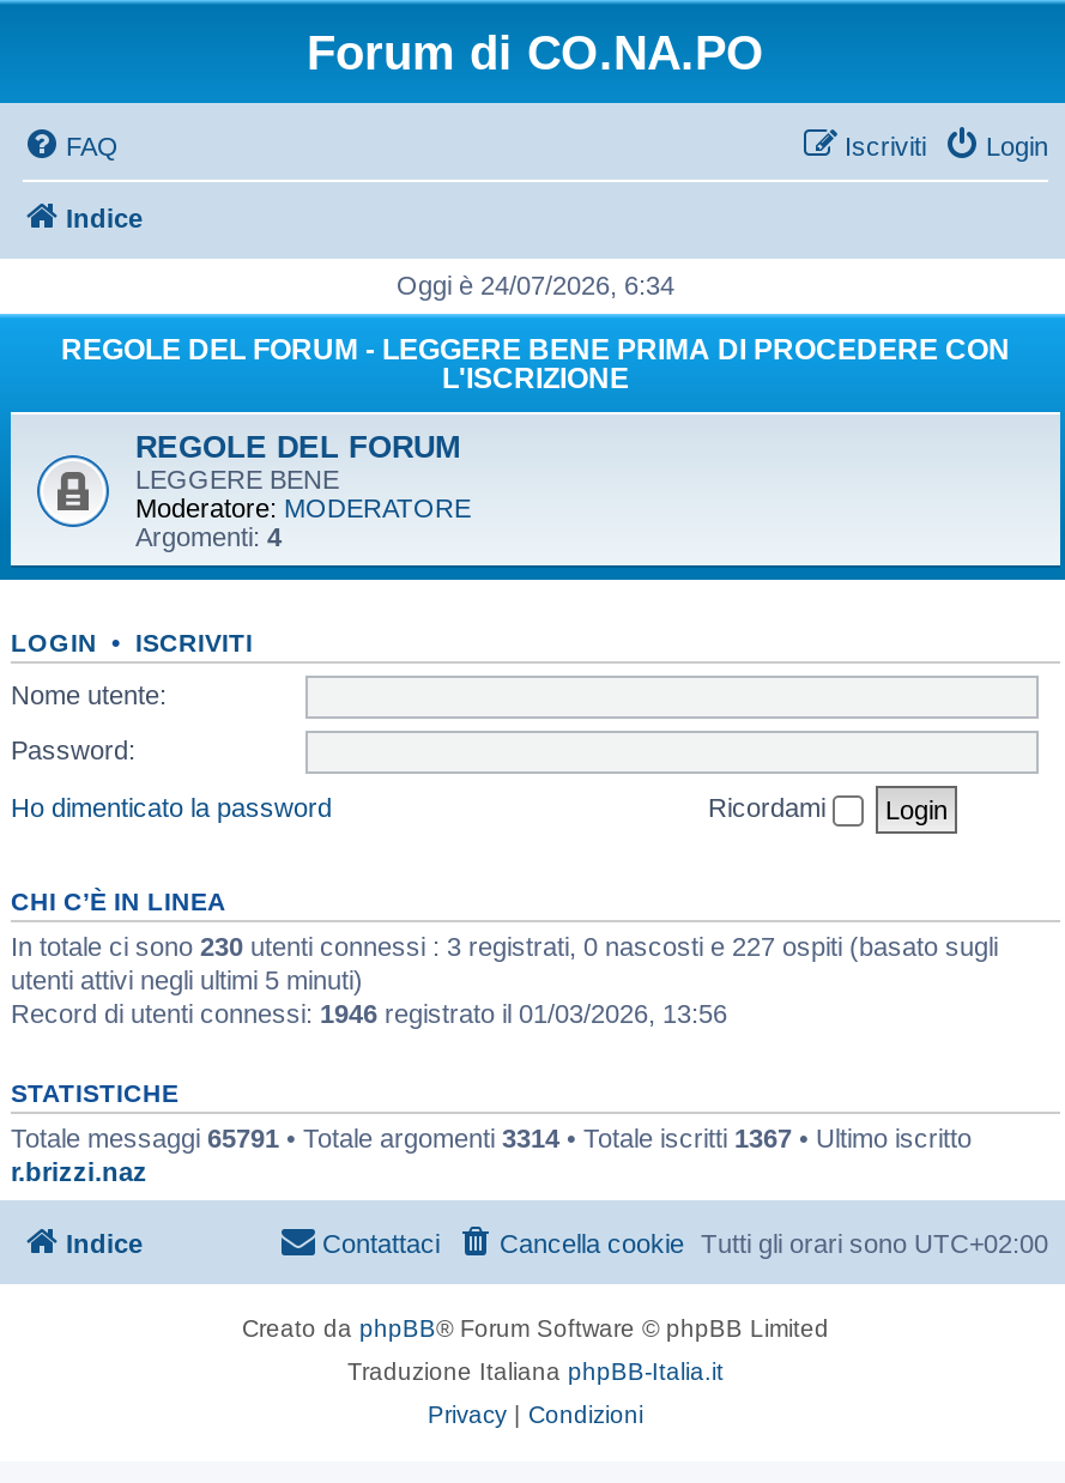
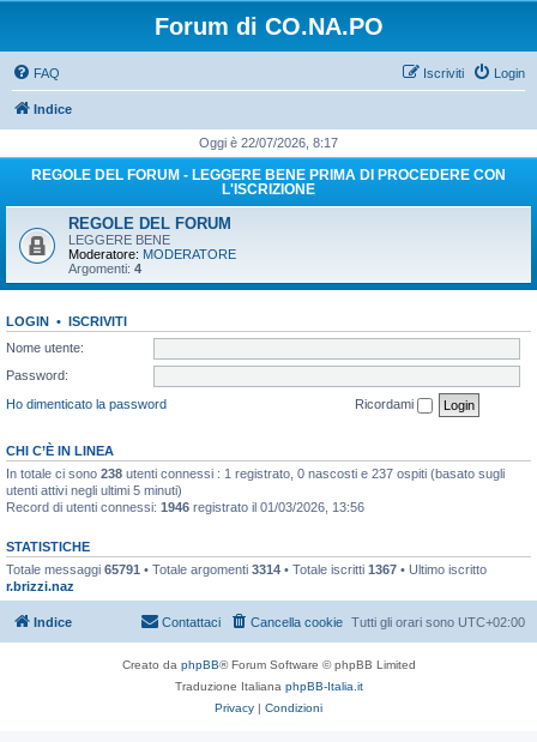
[397,271,674,299] Oggi è 24/07/2026, 6:34 -> [199,135,338,150] Oggi è 22/07/2026, 8:17
[11,931,998,960] In totale ci sono 230 utenti connessi : 3 registrati, 0 nascosti e 227 ospiti (basato sugli -> [6,466,505,480] In totale ci sono 238 utenti connessi : 1 registrato, 0 nascosti e 237 ospiti (basato sugli

